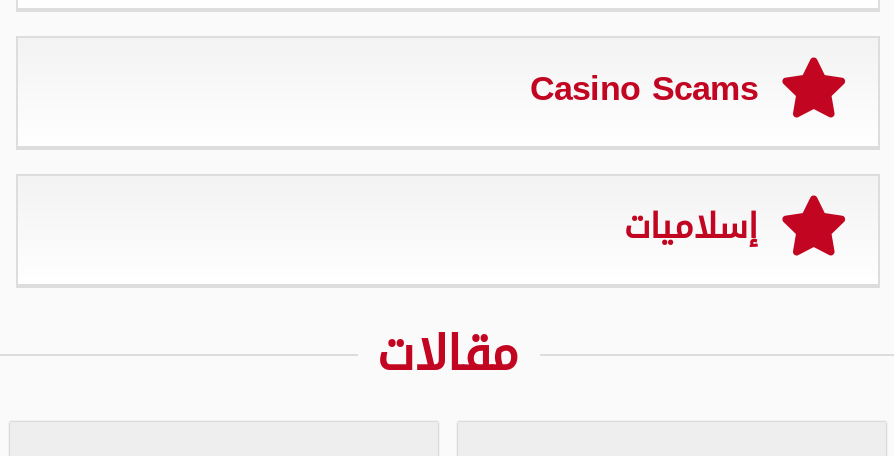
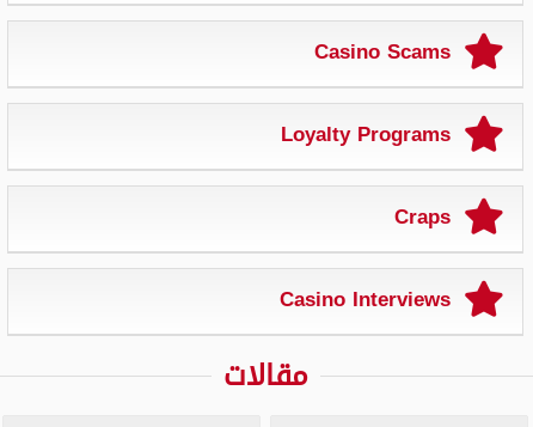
[624,193,758,257] إسلاميات -> [280,114,451,318] Loyalty Programs | Craps | Casino Interviews

